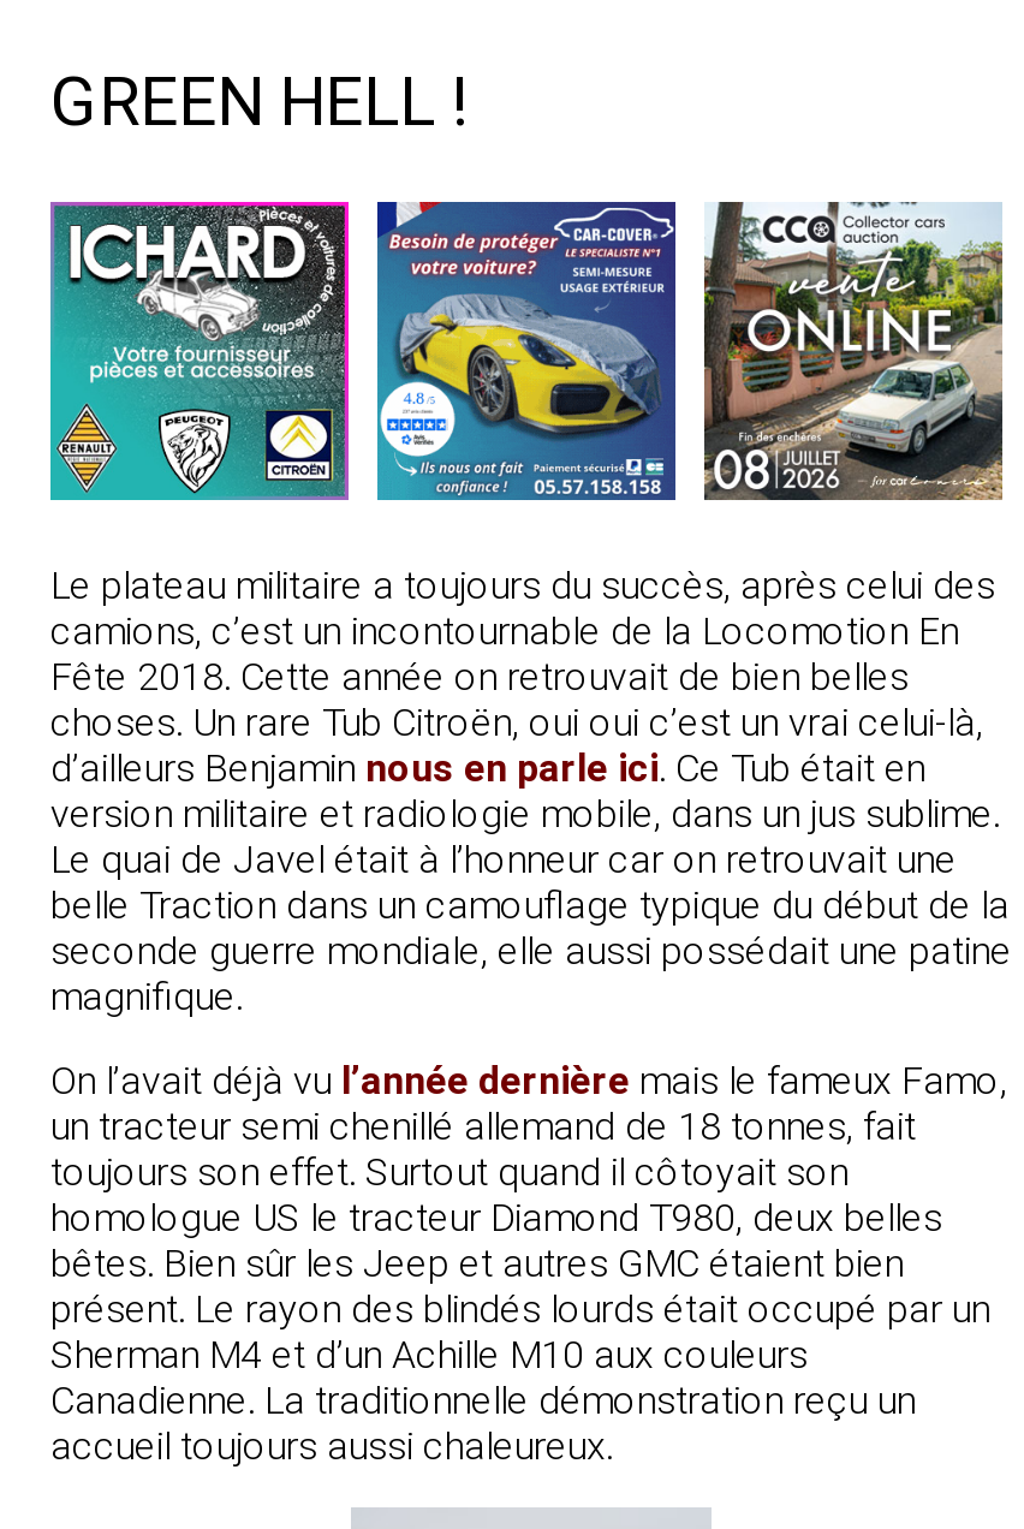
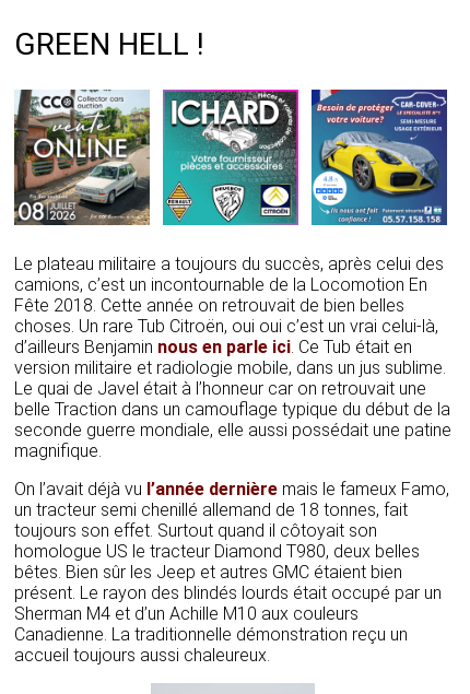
[48,200,351,502] [image] -> [13,89,151,226] [image]
[375,200,678,502] [image] -> [162,89,299,226] [image]
[702,200,1005,502] [image] -> [310,89,448,226] [image]

